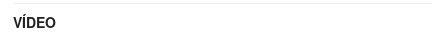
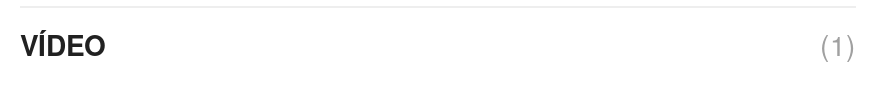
none -> [820,23,856,63] (1)

